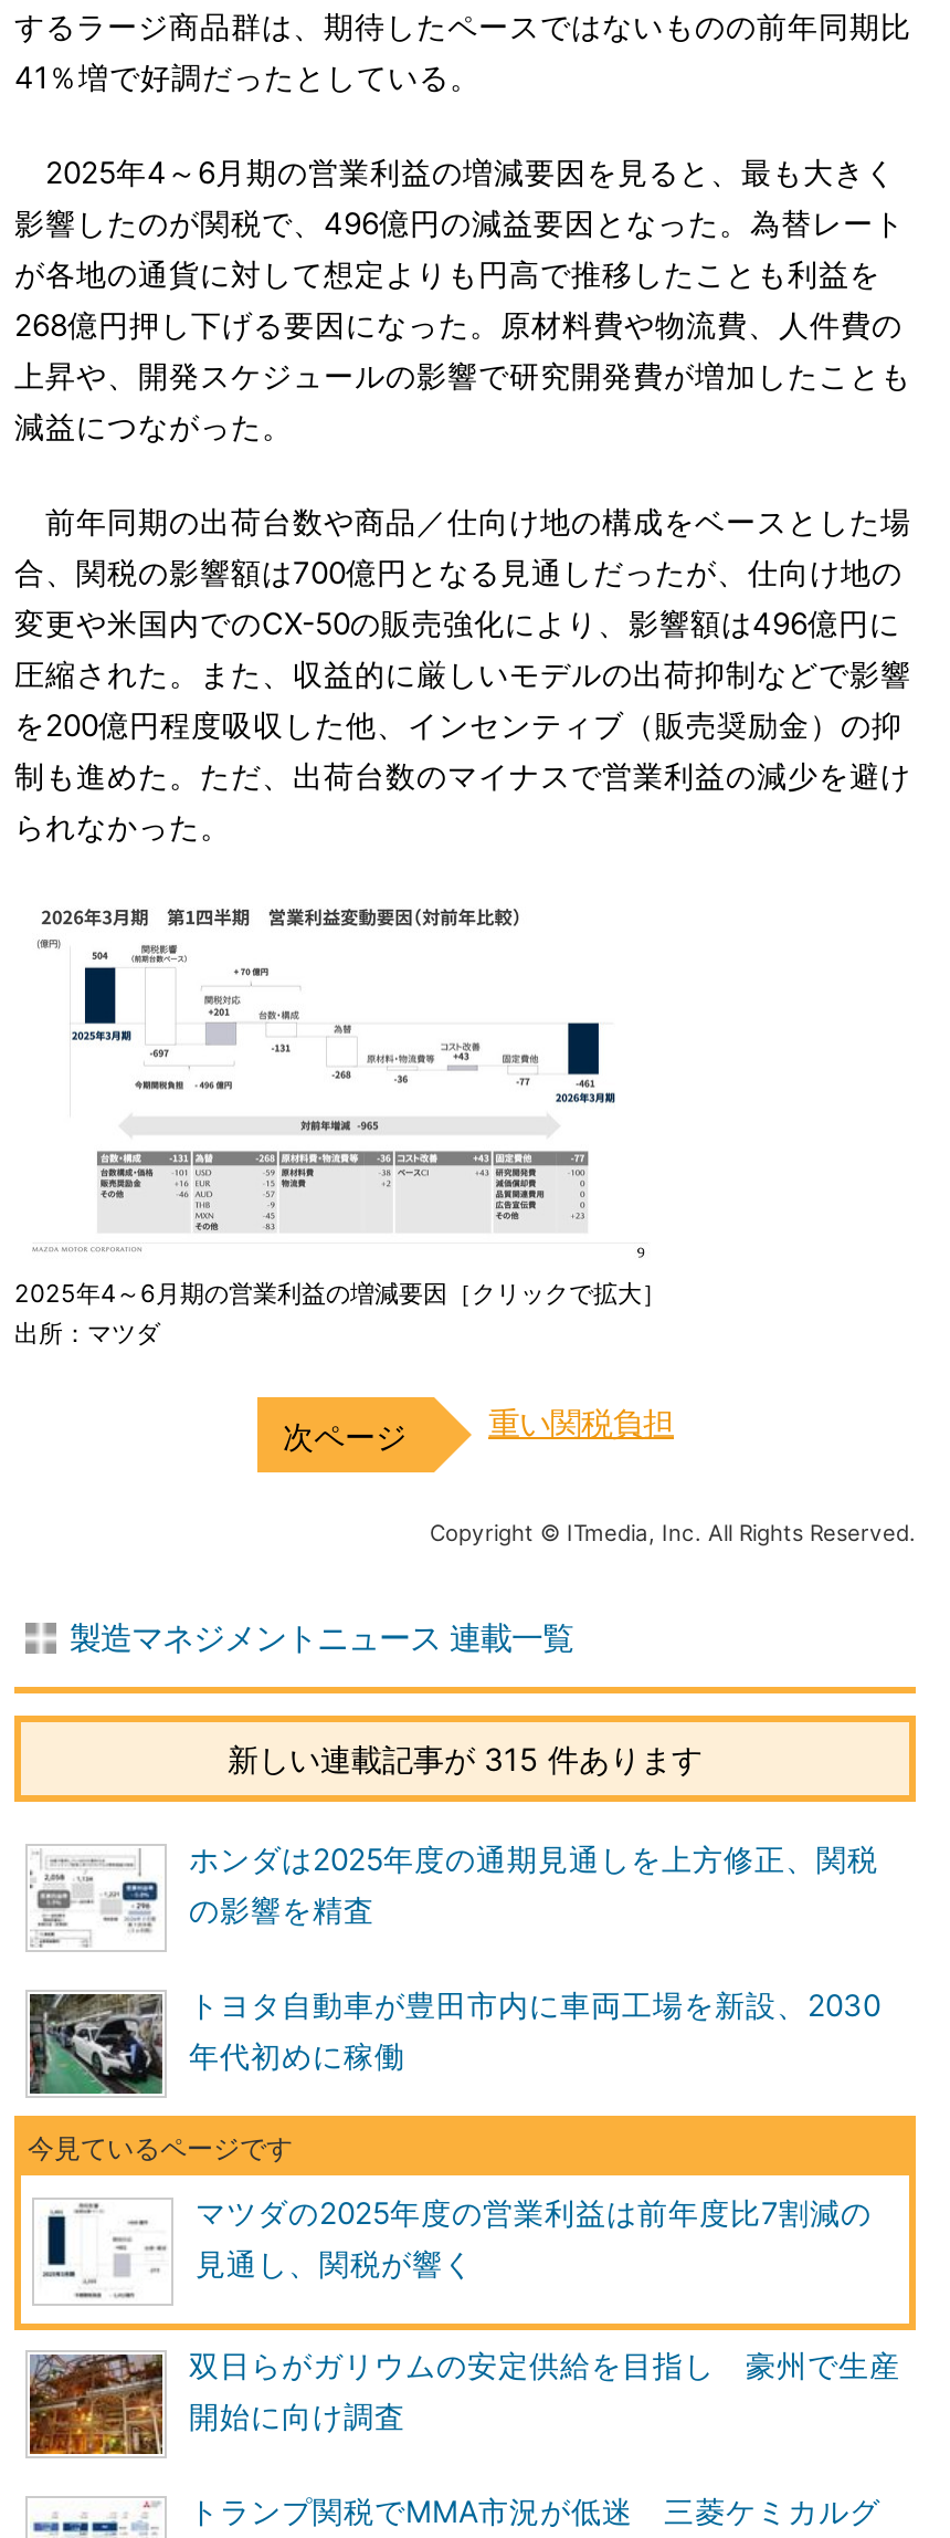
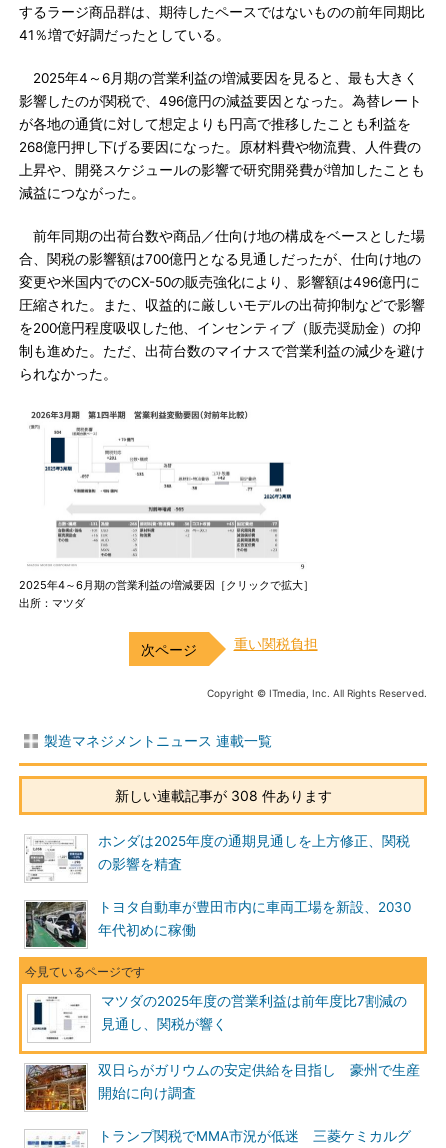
[228,1740,703,1777] 新しい連載記事が 315 件あります -> [114,787,331,804] 新しい連載記事が 308 件あります

